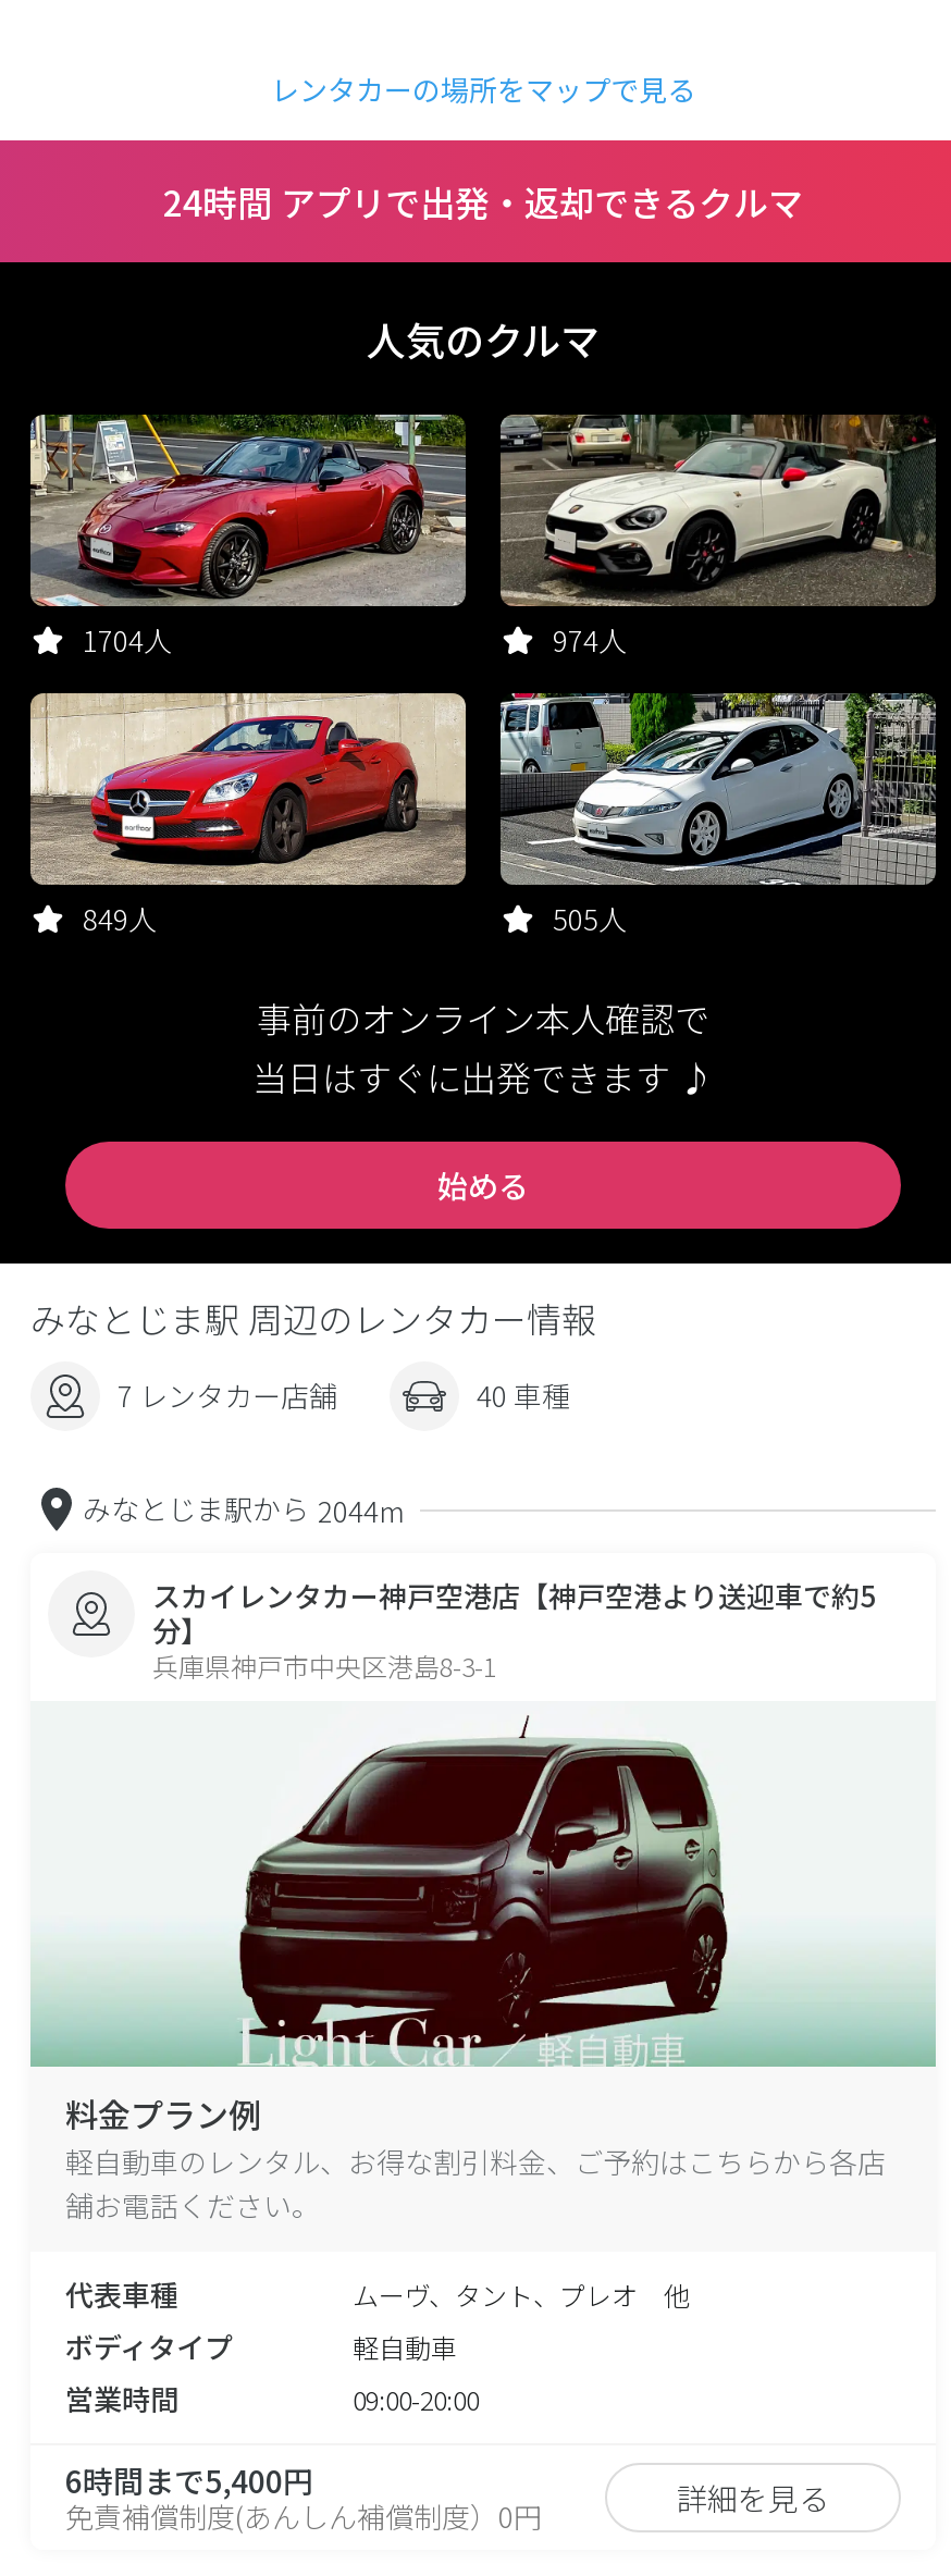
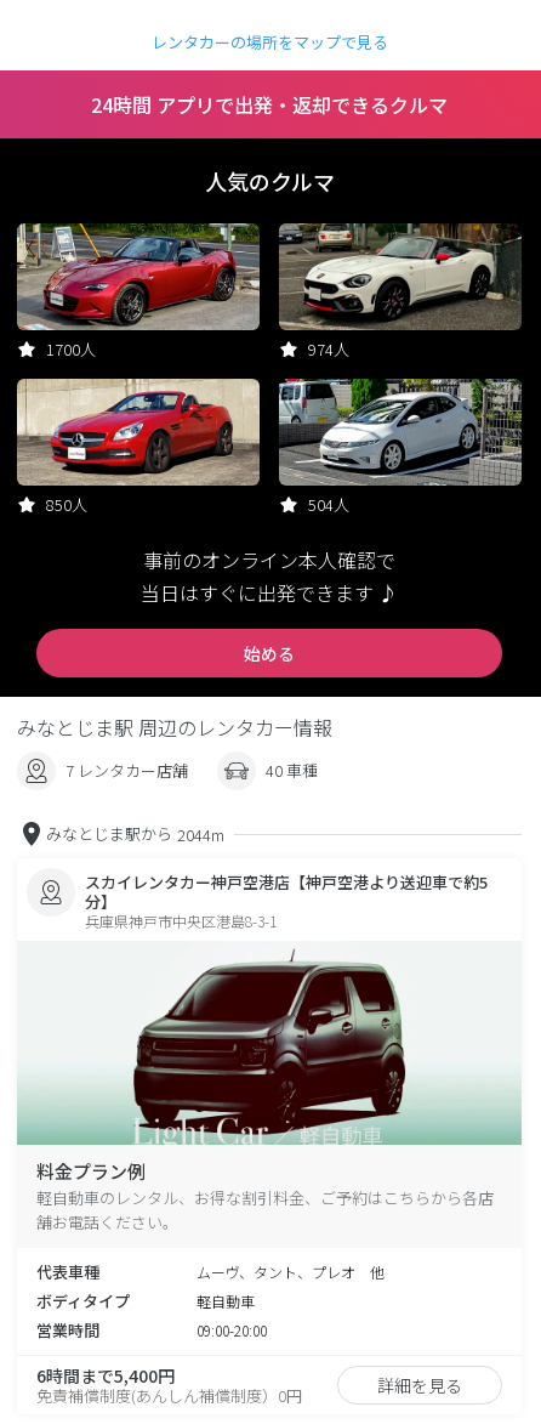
[83,619,172,661] 1704人 -> [46,337,96,361] 1700人
[83,898,157,939] 849人 -> [46,493,87,516] 850人
[553,898,627,939] 505人 -> [308,493,349,516] 504人

